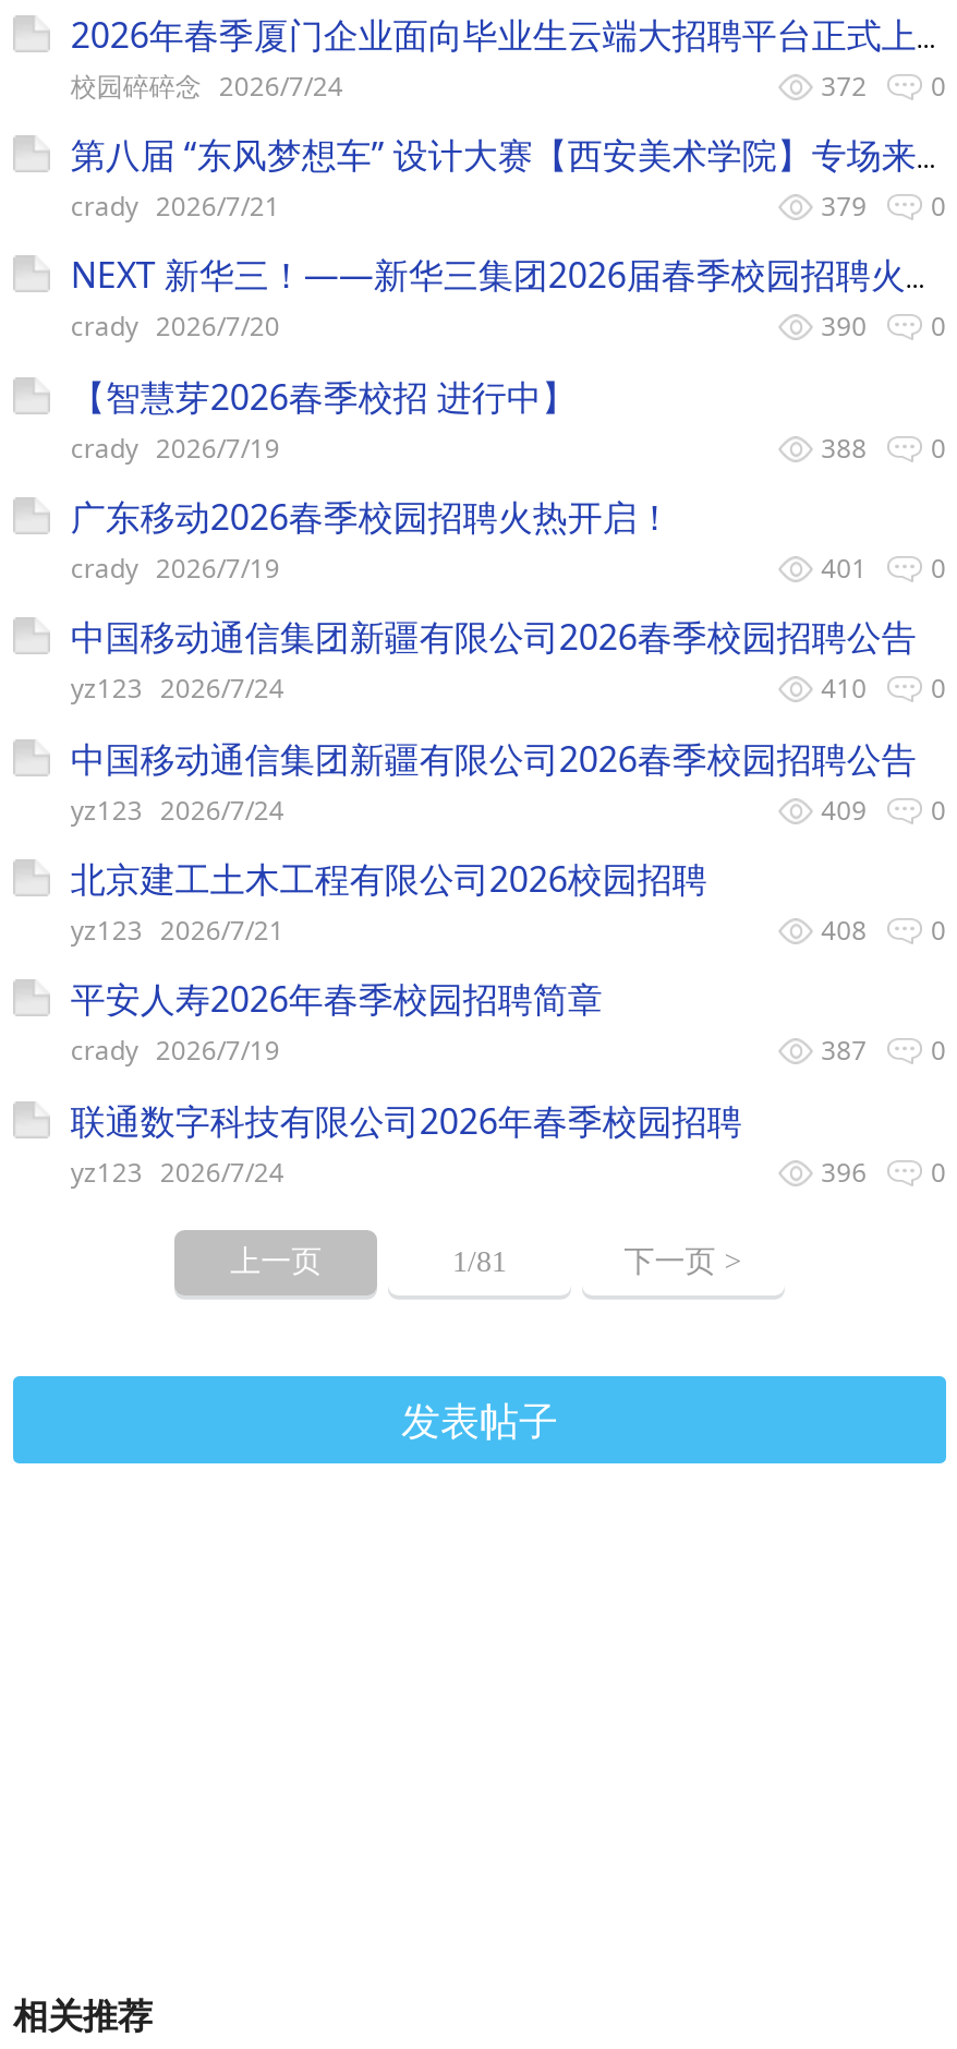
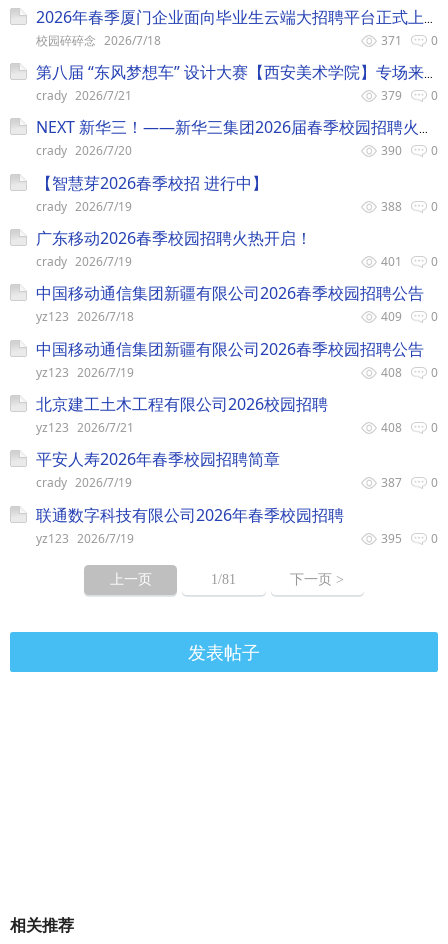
[70,67,343,104] 校园碎碎念 2026/7/24 -> [36,32,161,49] 校园碎碎念 2026/7/18
[821,67,946,104] 372 0 -> [381,32,438,49] 371 0
[70,670,284,707] yz123 2026/7/24 -> [36,308,134,325] yz123 2026/7/18
[821,670,946,707] 410 0 -> [381,308,438,325] 409 0
[70,791,284,828] yz123 2026/7/24 -> [36,364,134,381] yz123 2026/7/19
[821,791,946,828] 409 0 -> [381,364,438,381] 408 0
[70,1153,284,1190] yz123 2026/7/24 -> [36,530,134,547] yz123 2026/7/19
[821,1153,946,1190] 396 0 -> [381,530,438,547] 395 0

